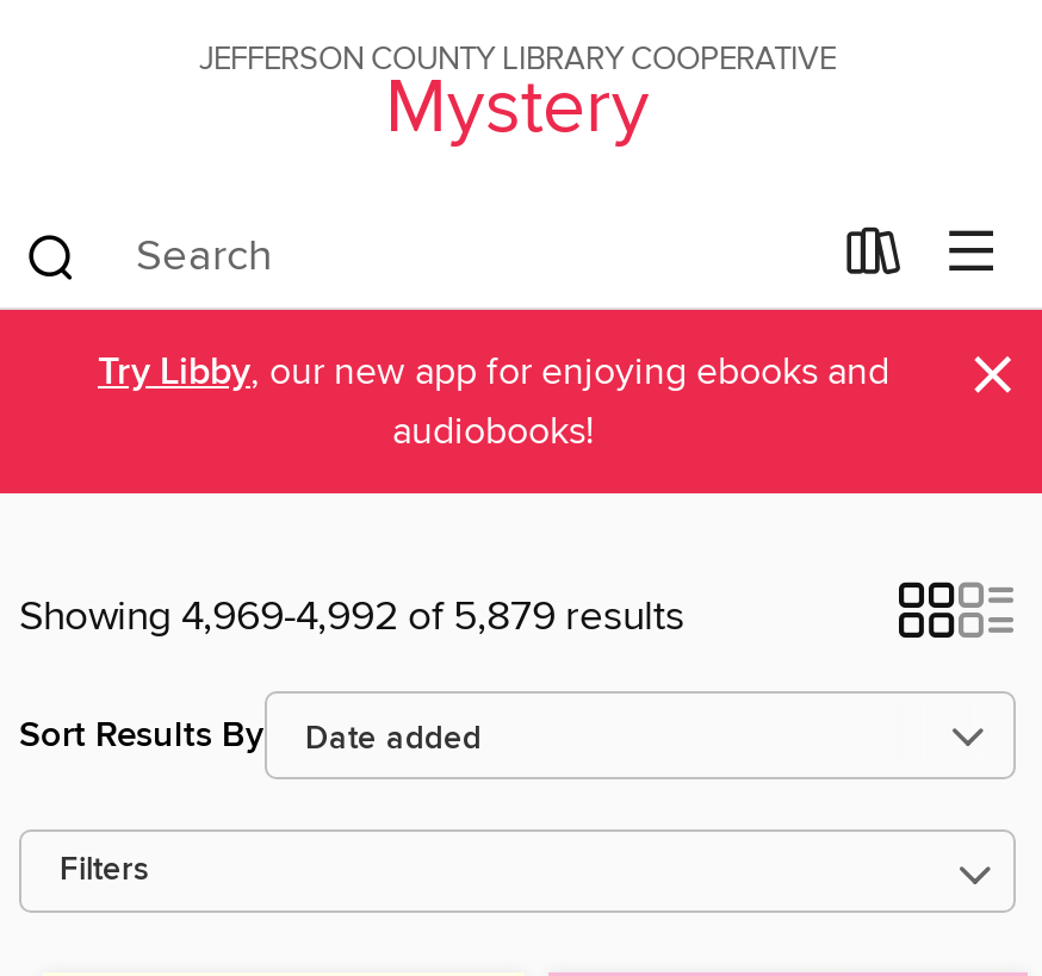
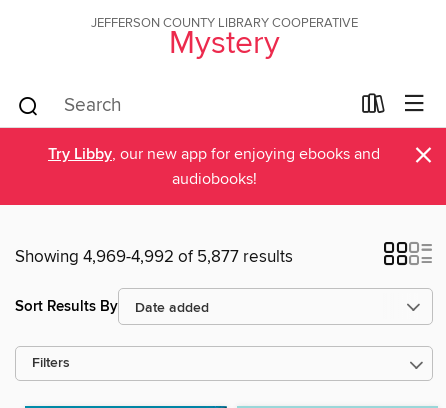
[19,591,684,644] Showing 4,969-4,992 of 5,879 results -> [15,246,293,268] Showing 4,969-4,992 of 5,877 results

